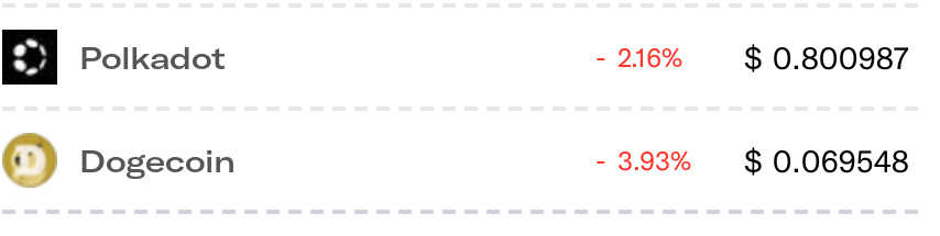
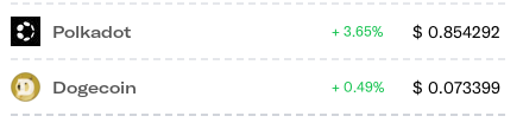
[618,40,682,72] 2.16% -> [343,22,382,40] 3.65%
[744,37,909,77] $ 0.800987 -> [412,21,500,42] $ 0.854292
[618,143,690,176] 3.93% -> [343,78,383,95] 0.49%
[744,141,909,180] $ 0.069548 -> [412,76,500,98] $ 0.073399

